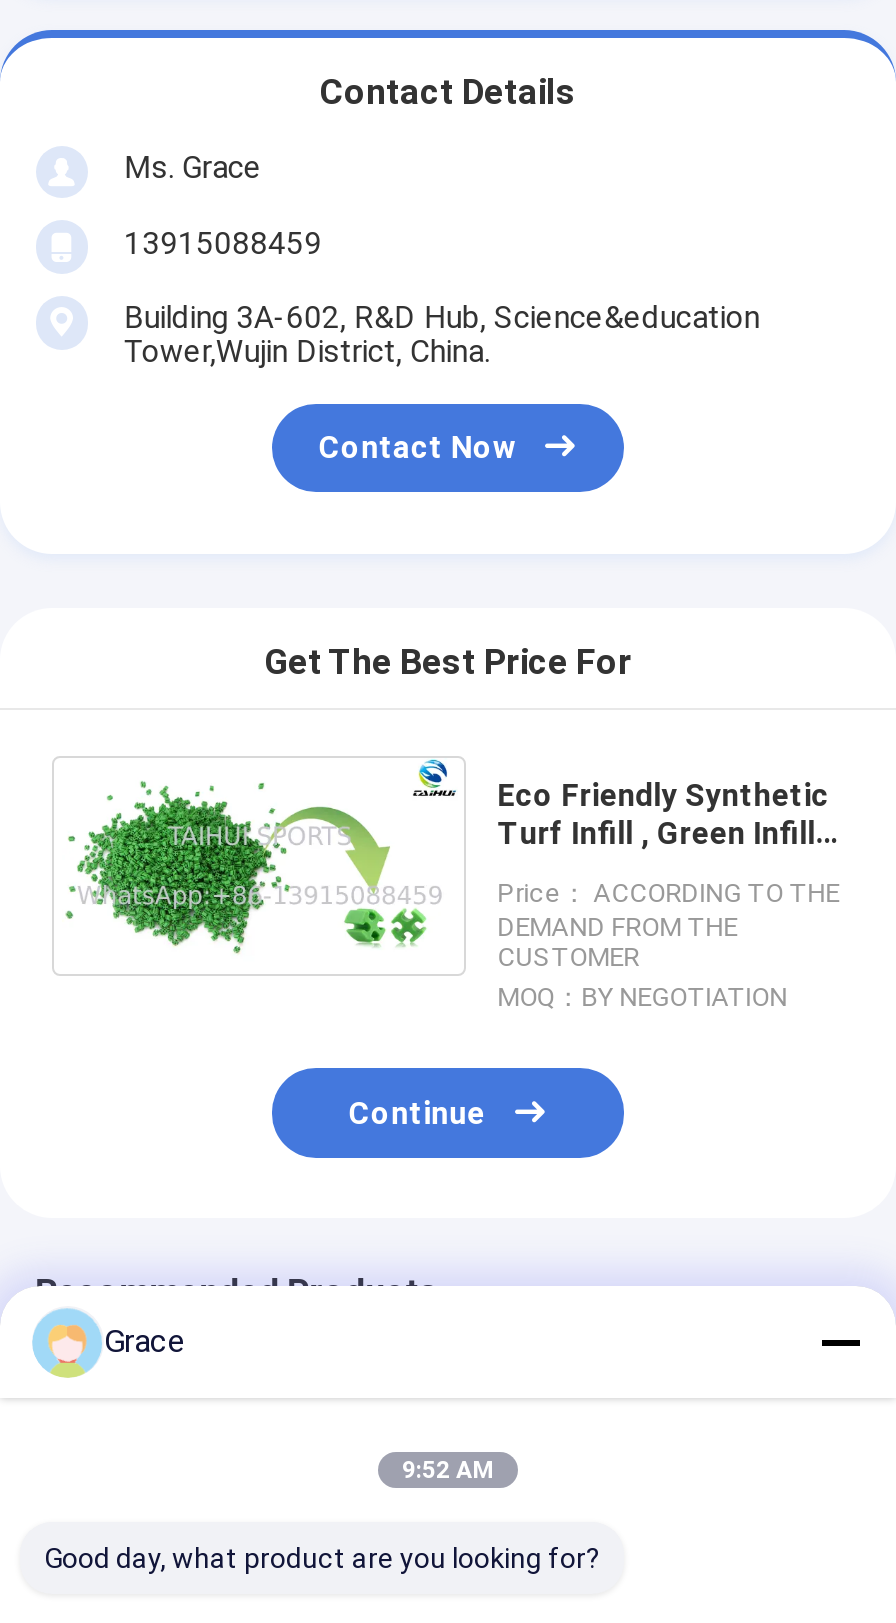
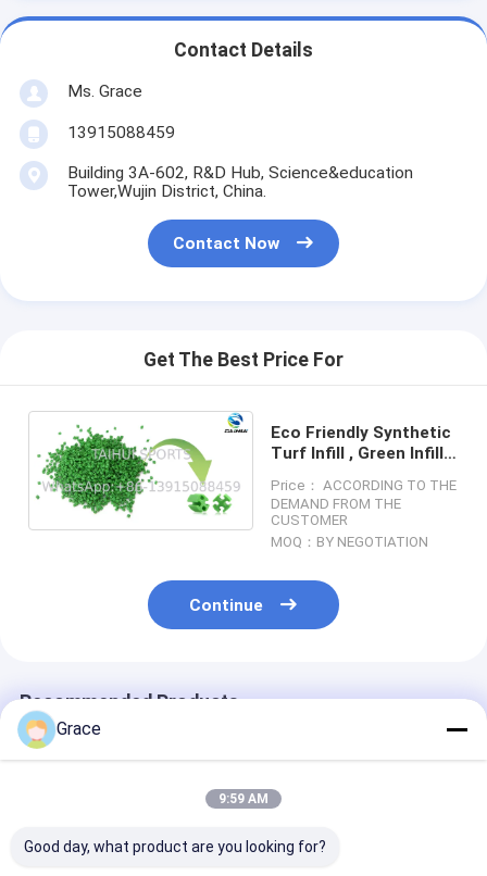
[402,1456,494,1484] 9:52 AM -> [218,791,269,806] 9:59 AM

